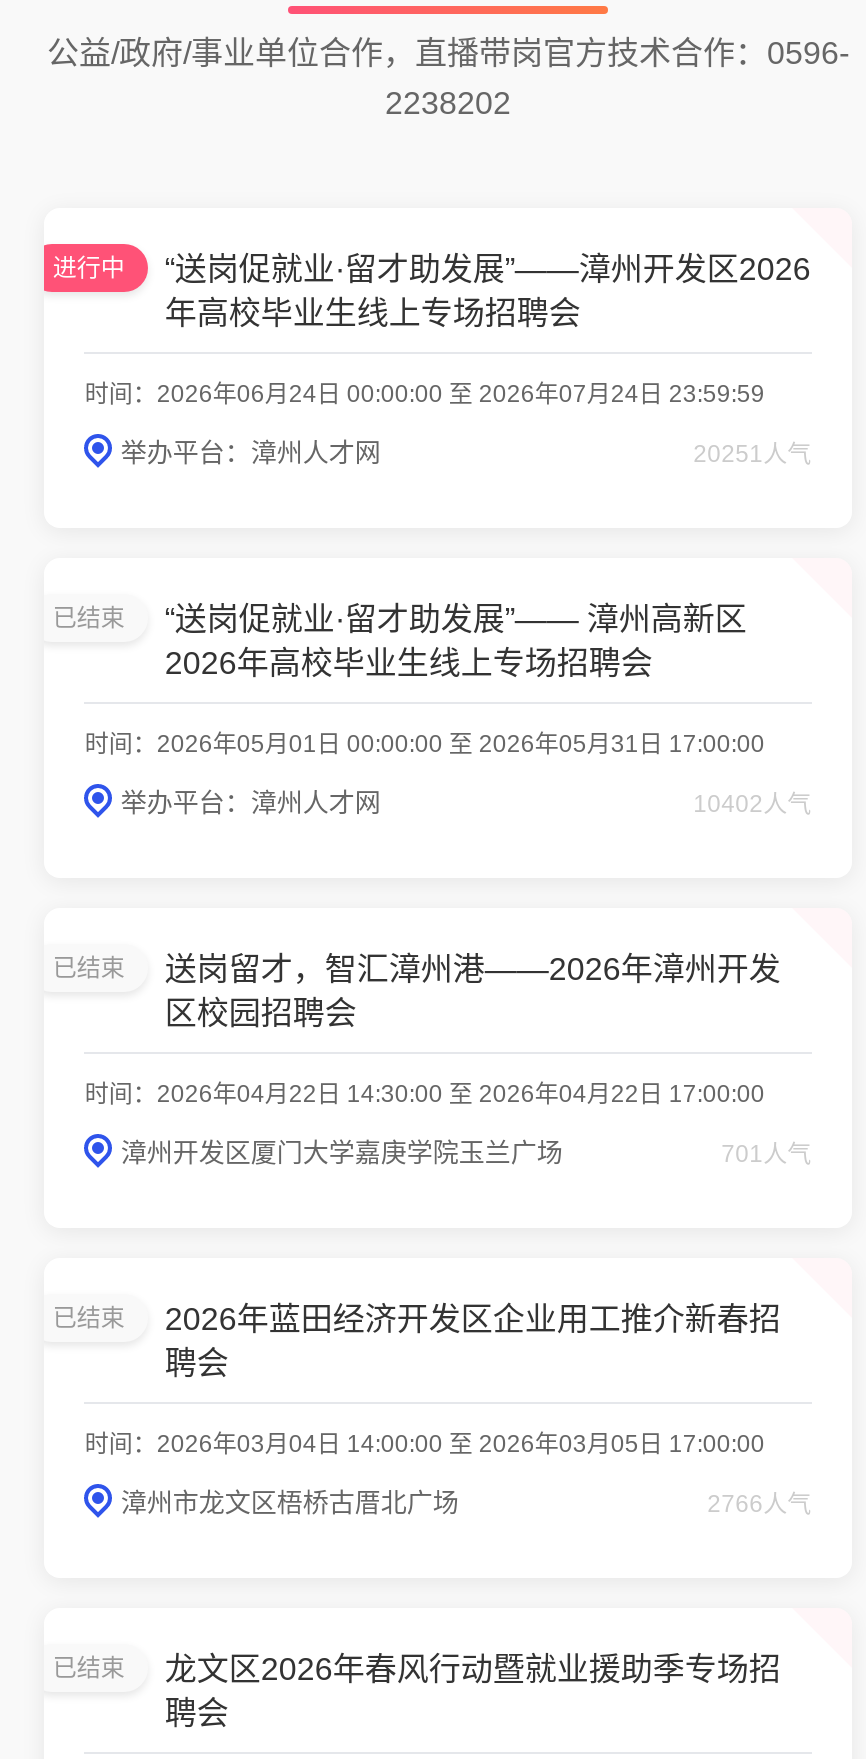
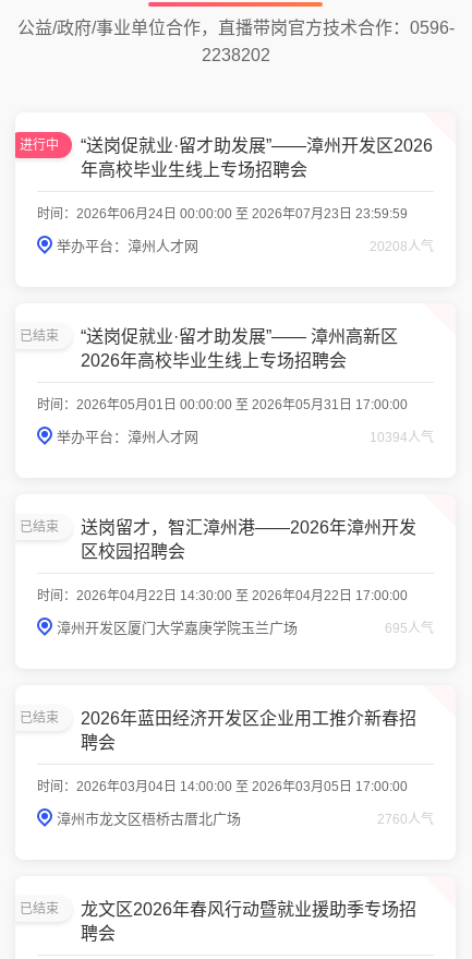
[85,380,765,408] 时间：2026年06月24日 00:00:00 至 2026年07月24日 23:59:59 -> [37,206,408,221] 时间：2026年06月24日 00:00:00 至 2026年07月23日 23:59:59
[693,439,811,467] 20251人气 -> [369,238,433,254] 20208人气
[693,789,811,817] 10402人气 -> [369,429,433,445] 10394人气
[721,1139,811,1167] 701人气 -> [384,620,433,636] 695人气
[707,1489,811,1517] 2766人气 -> [377,811,433,826] 2760人气

